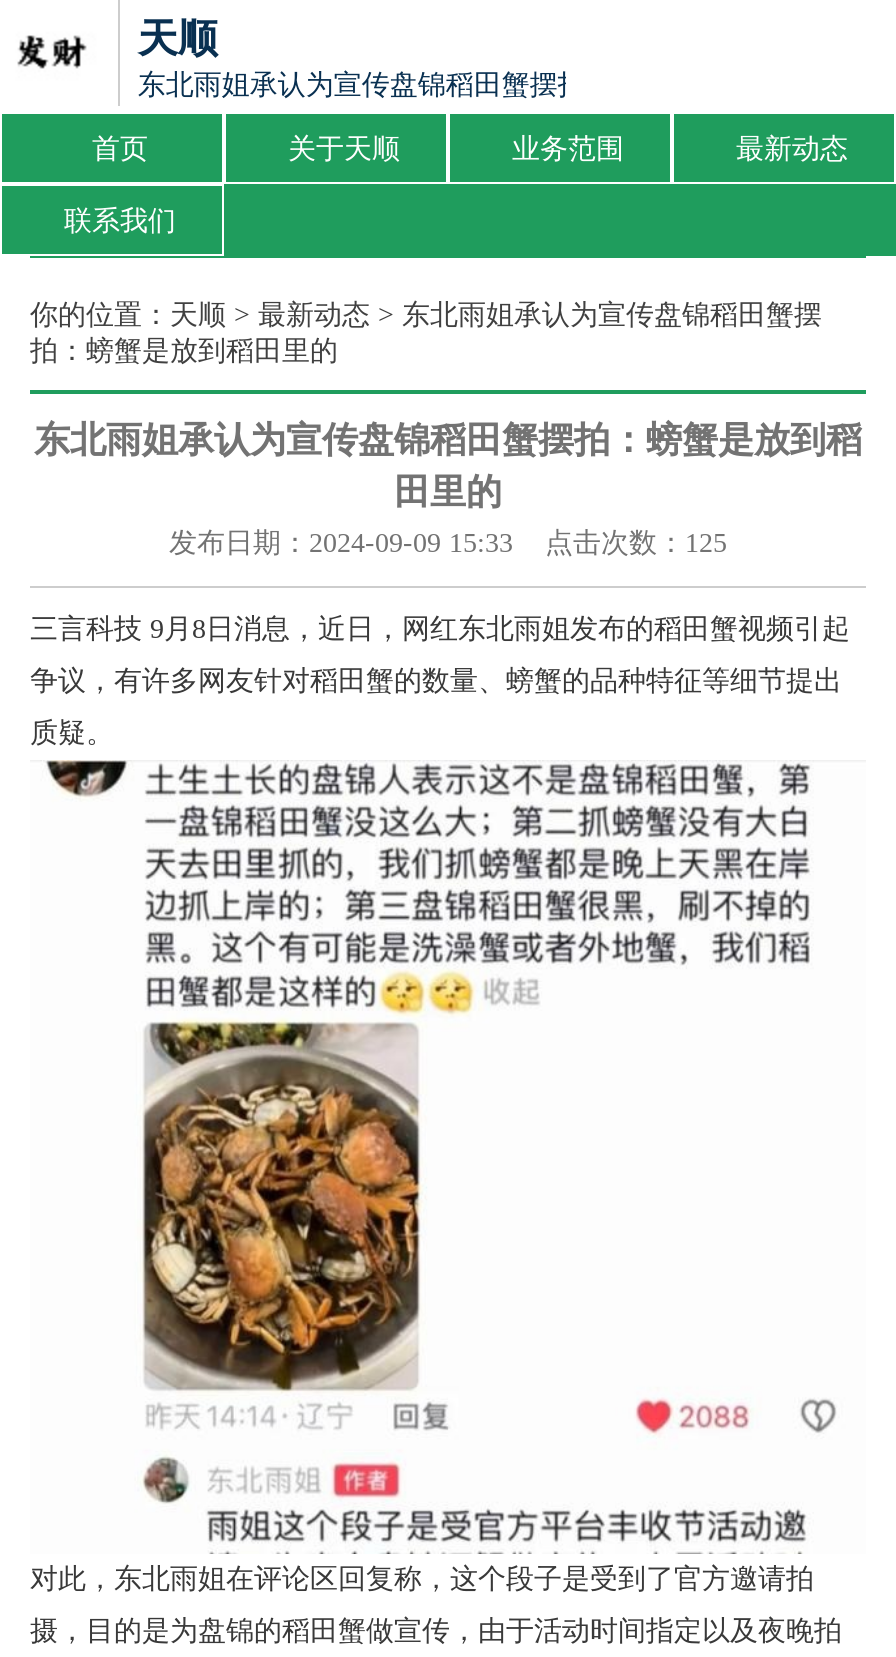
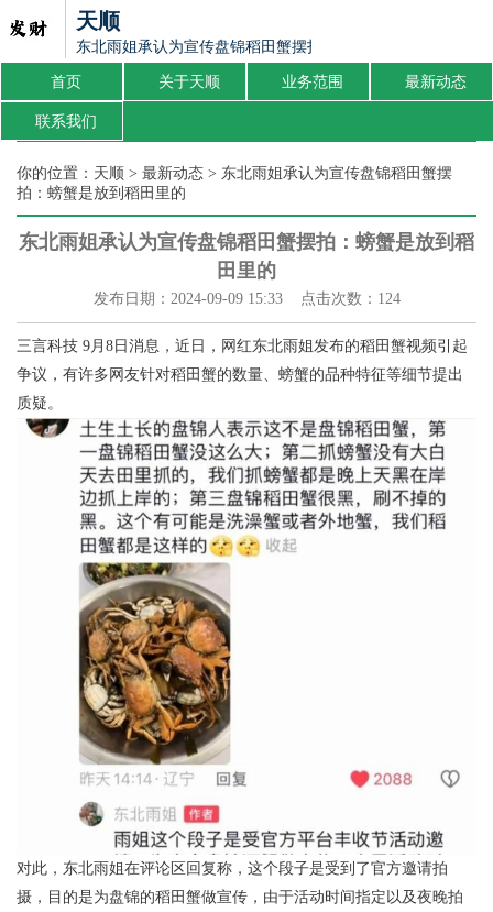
[169,528,727,558] 发布日期：2024-09-09 15:33 点击次数：125 -> [93,290,400,307] 发布日期：2024-09-09 15:33 点击次数：124

